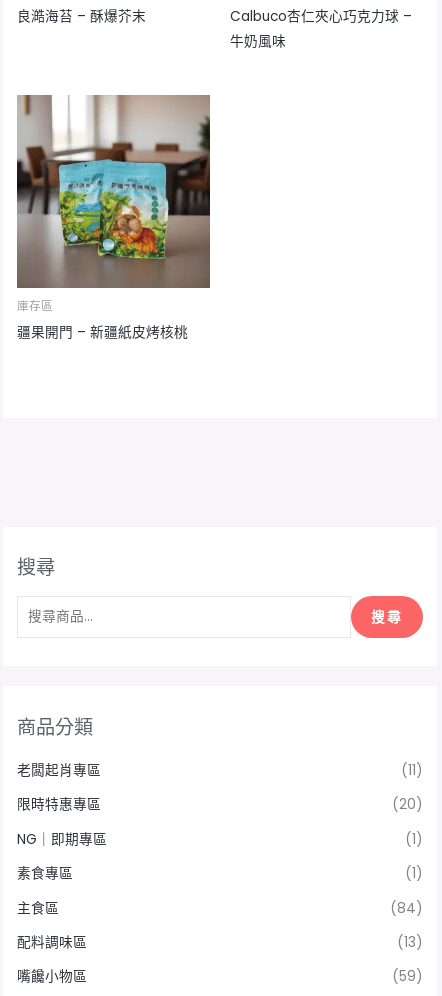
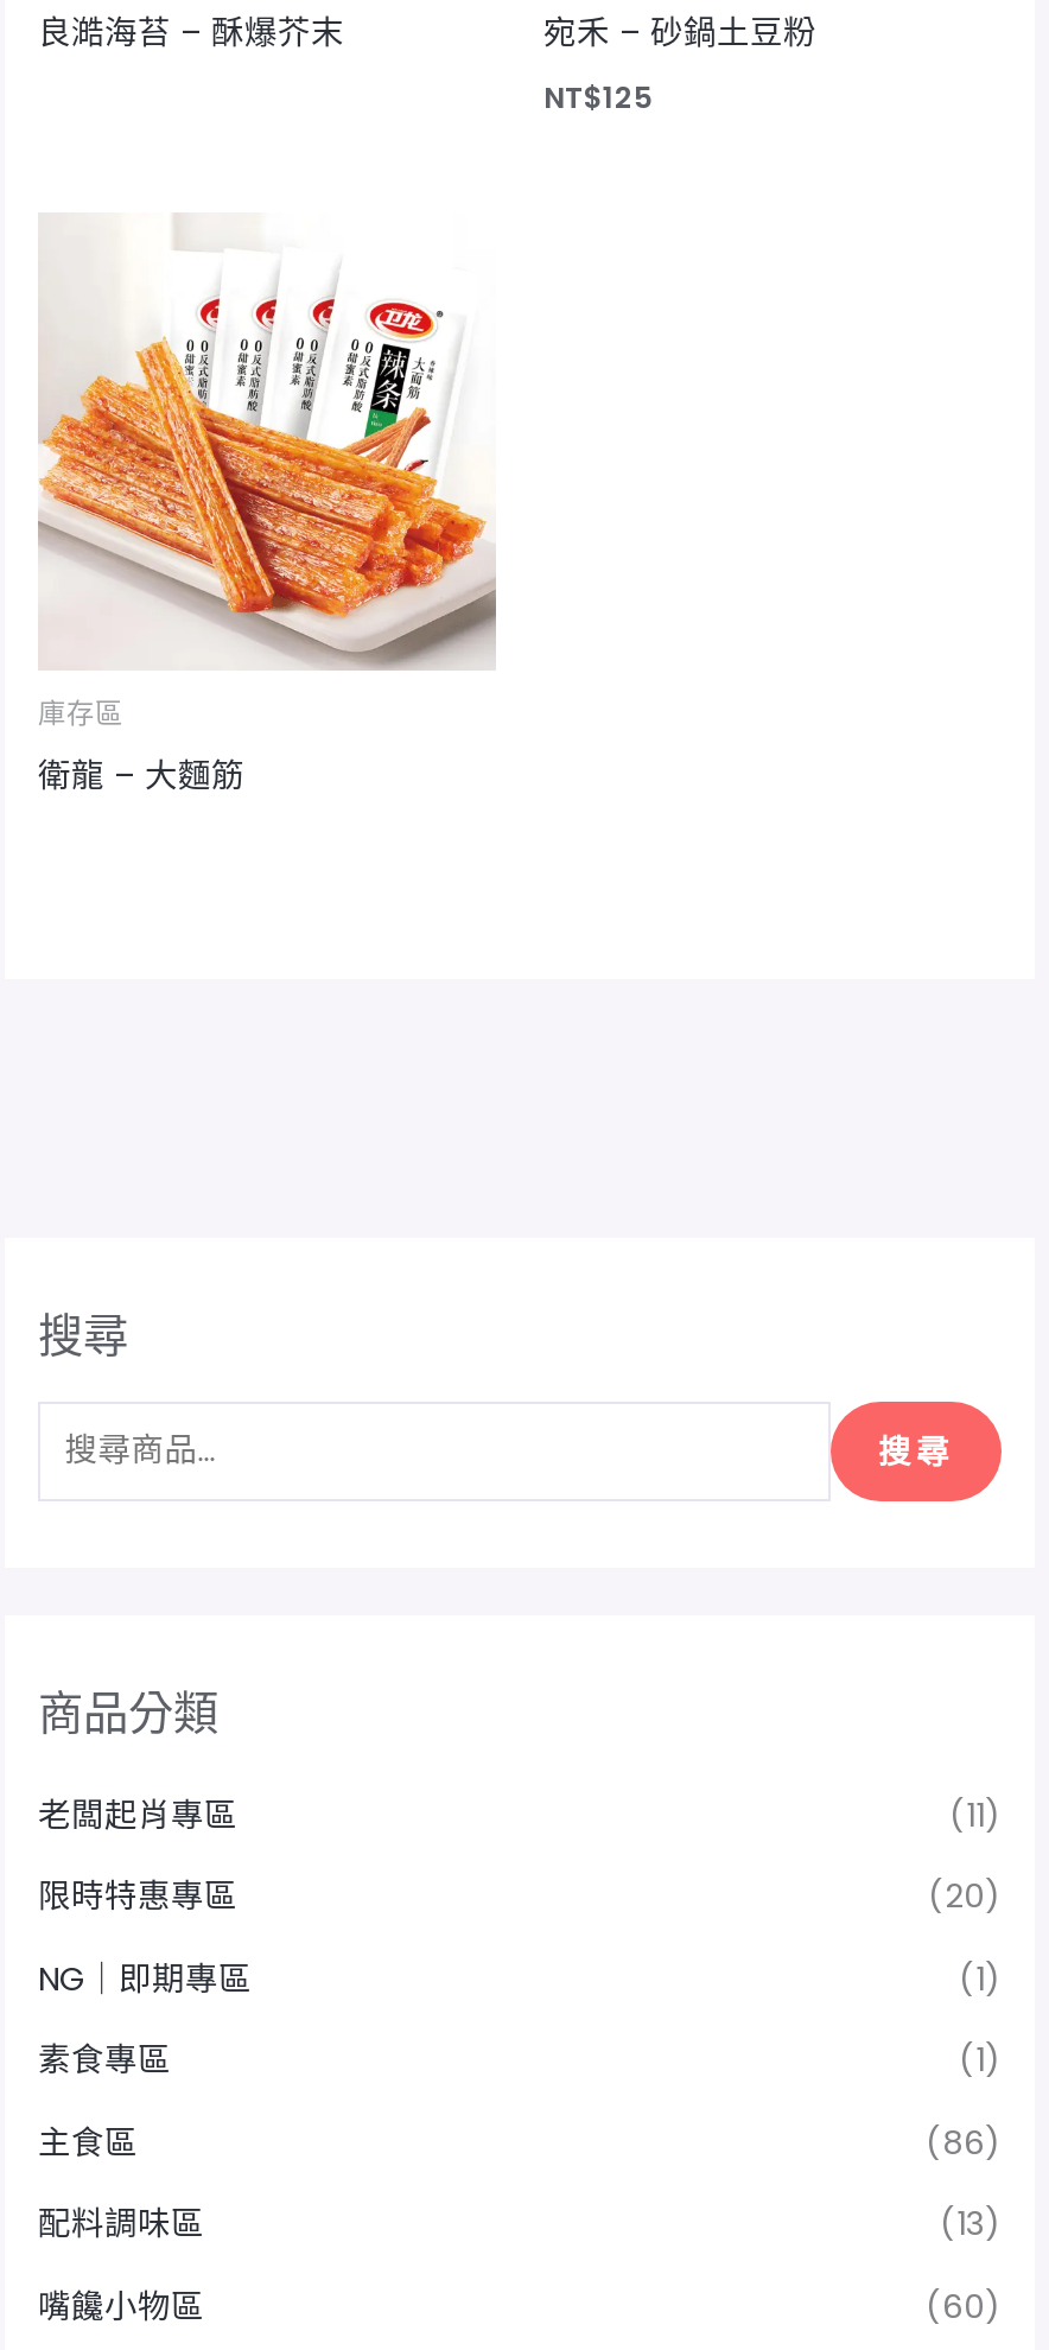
[230,7,412,51] Calbuco杏仁夾心巧克力球 – | 牛奶風味 -> [543,11,816,117] 宛禾 – 砂鍋土豆粉 | NT$125
[16,94,211,342] [image] | 疆果開門 – 新疆紙皮烤核桃 -> [38,215,496,798] [image] | 衛龍 – 大麵筋
[390,899,423,918] (84) -> [926,2120,1002,2165] (86)
[392,967,423,986] (59) -> [926,2284,1002,2329] (60)

